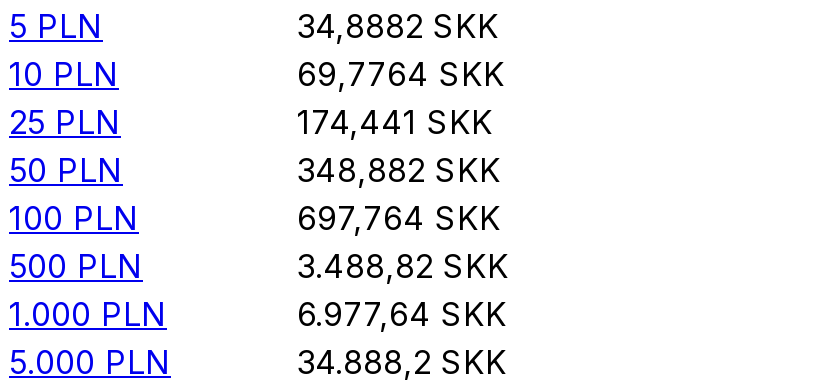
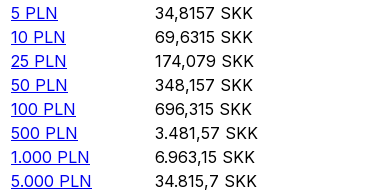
[297,6,499,46] 34,8882 SKK -> [155,3,253,23] 34,8157 SKK
[297,54,505,94] 69,7764 SKK -> [155,27,253,47] 69,6315 SKK
[297,102,493,142] 174,441 SKK -> [155,51,254,71] 174,079 SKK
[297,150,501,190] 348,882 SKK -> [155,75,253,95] 348,157 SKK
[297,198,501,238] 697,764 SKK -> [155,99,252,119] 696,315 SKK
[297,246,509,286] 3.488,82 SKK -> [155,123,258,143] 3.481,57 SKK
[297,294,507,334] 6.977,64 SKK -> [155,147,255,167] 6.963,15 SKK
[297,342,507,382] 34.888,2 SKK -> [155,171,257,191] 34.815,7 SKK

